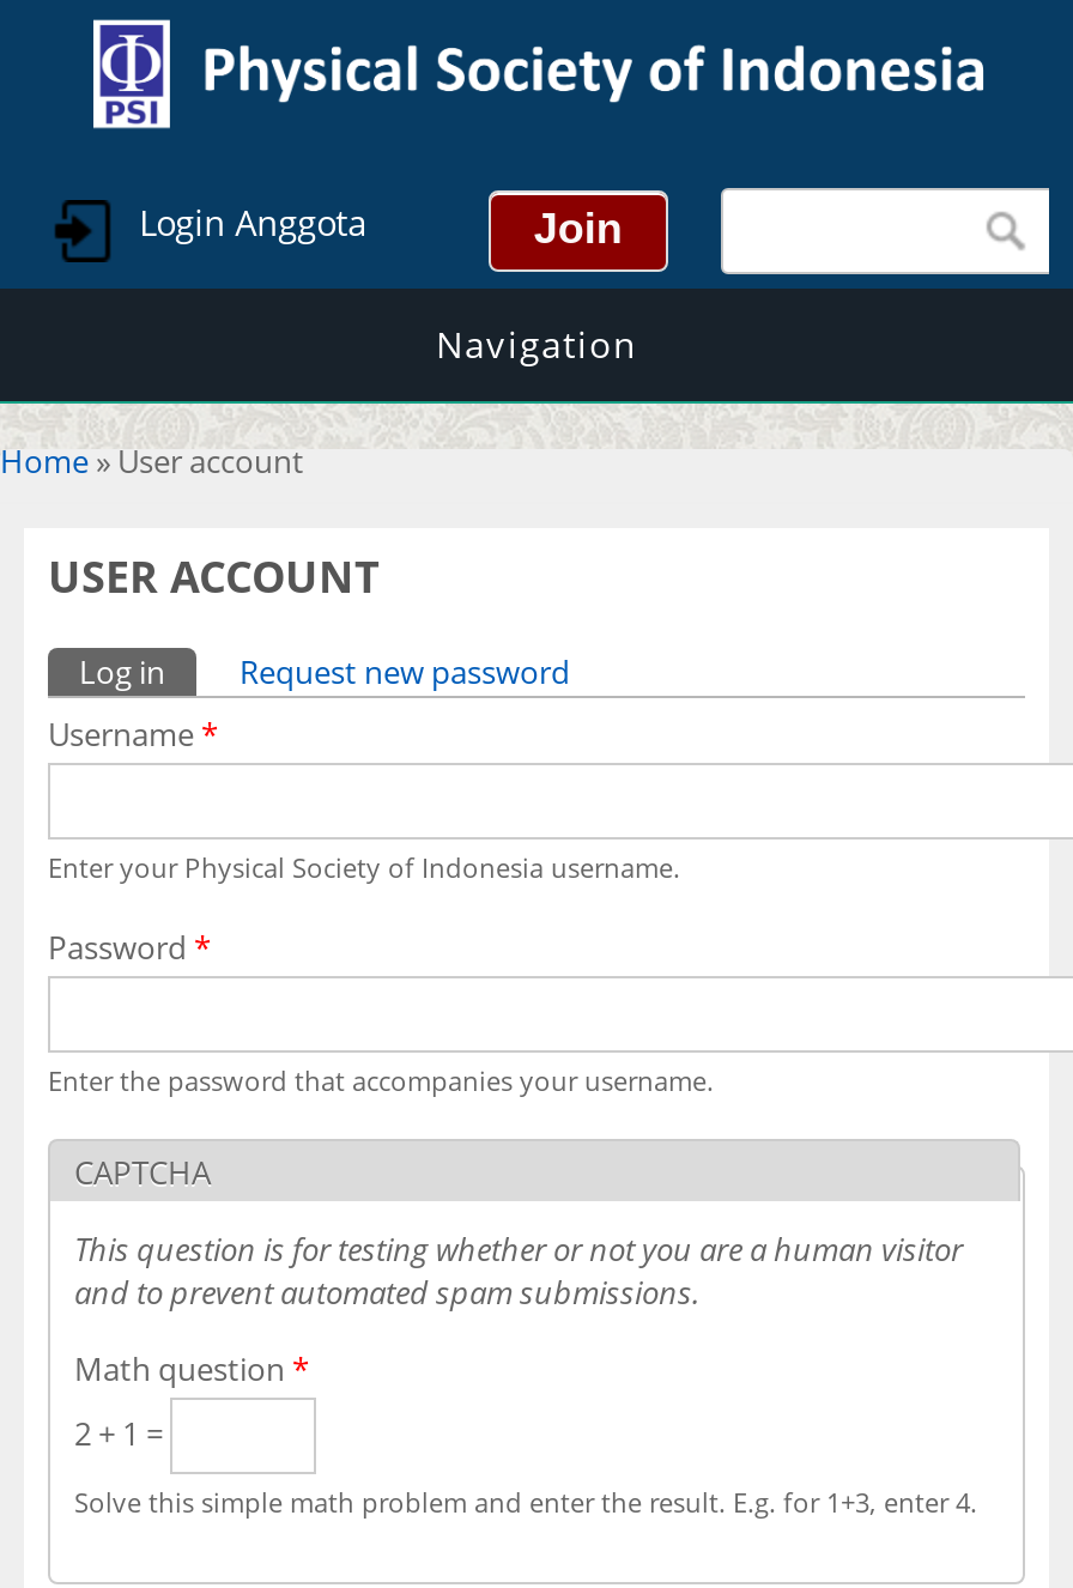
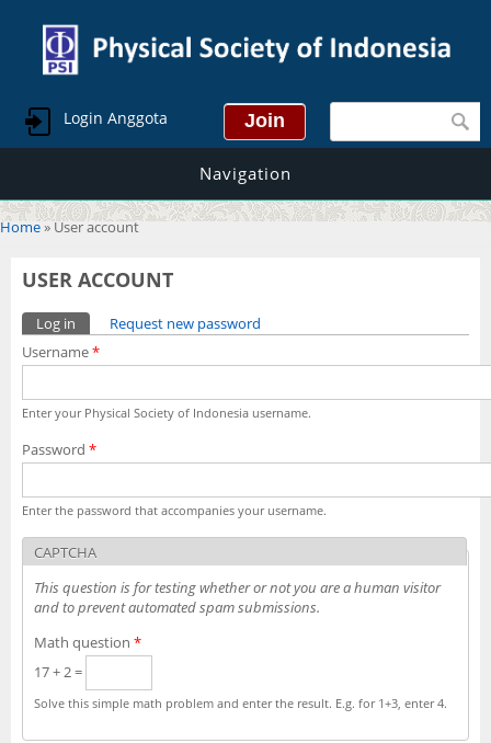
[74,1411,170,1455] 2 + 1 = -> [34,662,85,681] 17 + 2 =

